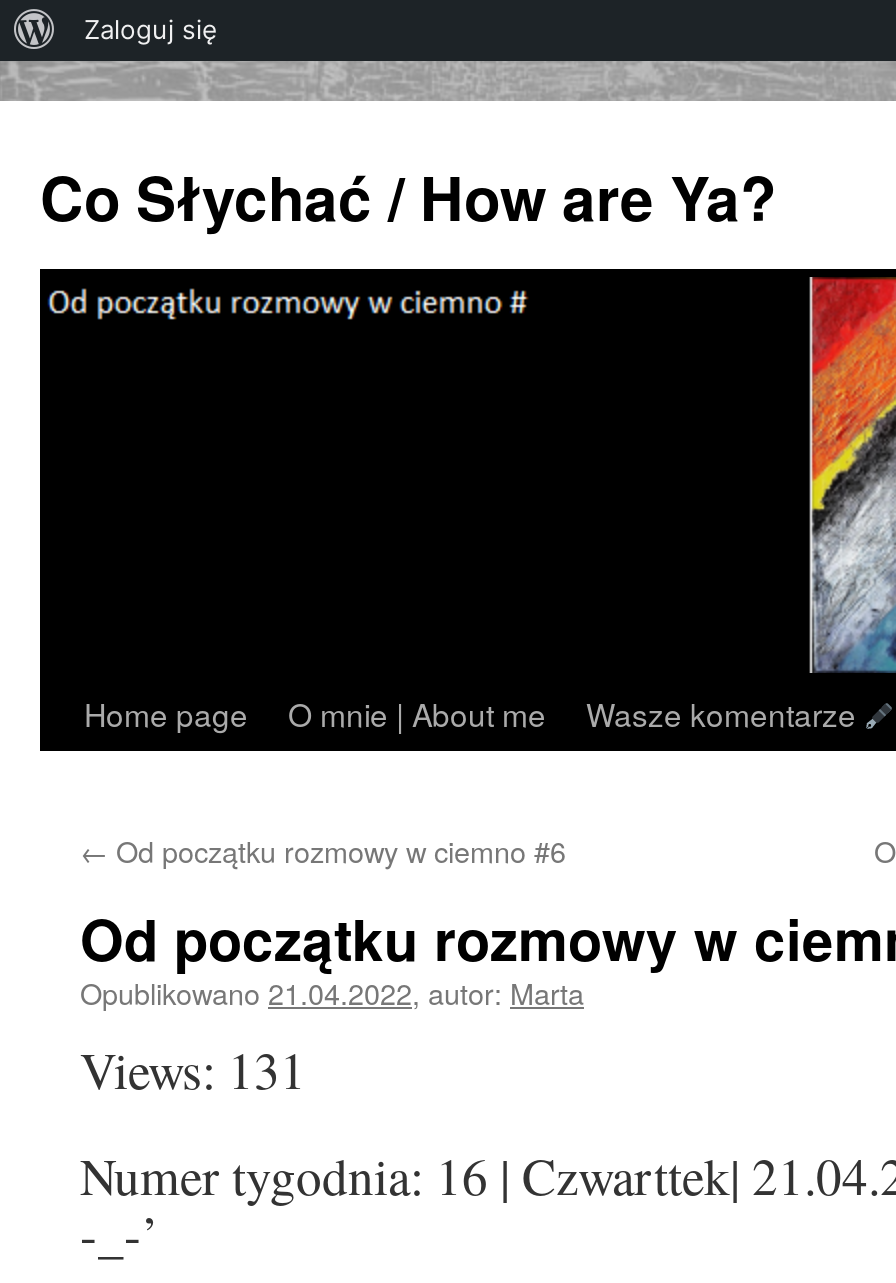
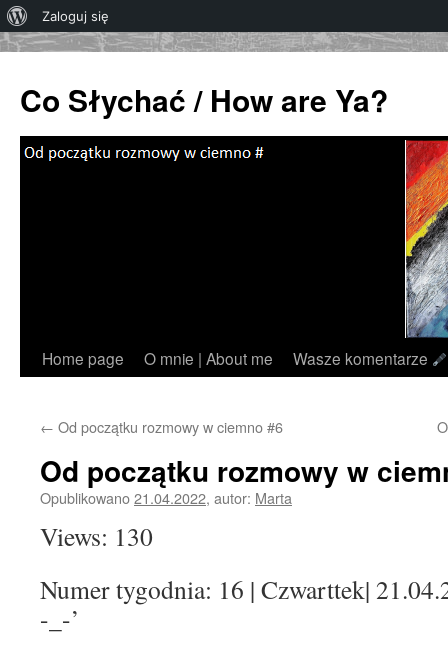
[80,1035,306,1103] Views: 131 -> [40,519,153,553] Views: 130

